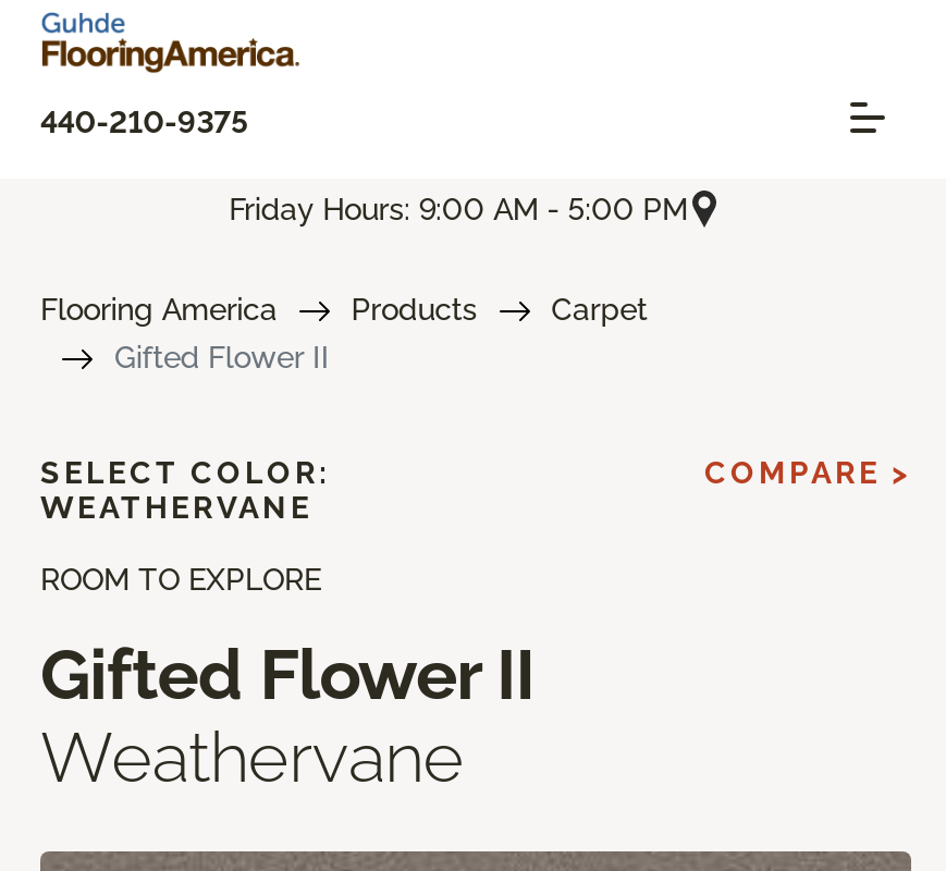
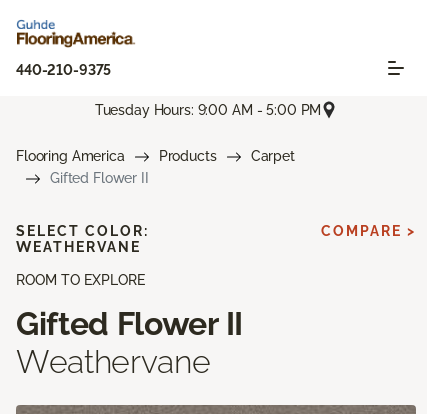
[229,191,688,226] Friday Hours: 9:00 AM - 5:00 PM -> [95,102,321,118] Tuesday Hours: 9:00 AM - 5:00 PM

